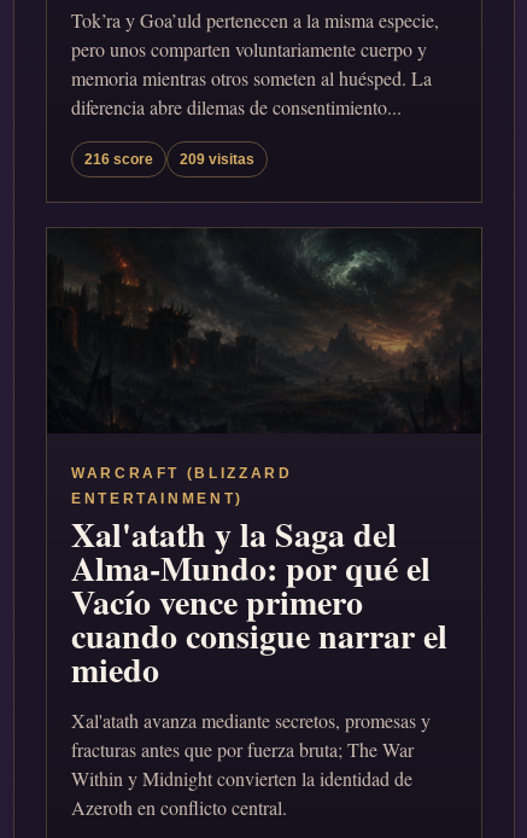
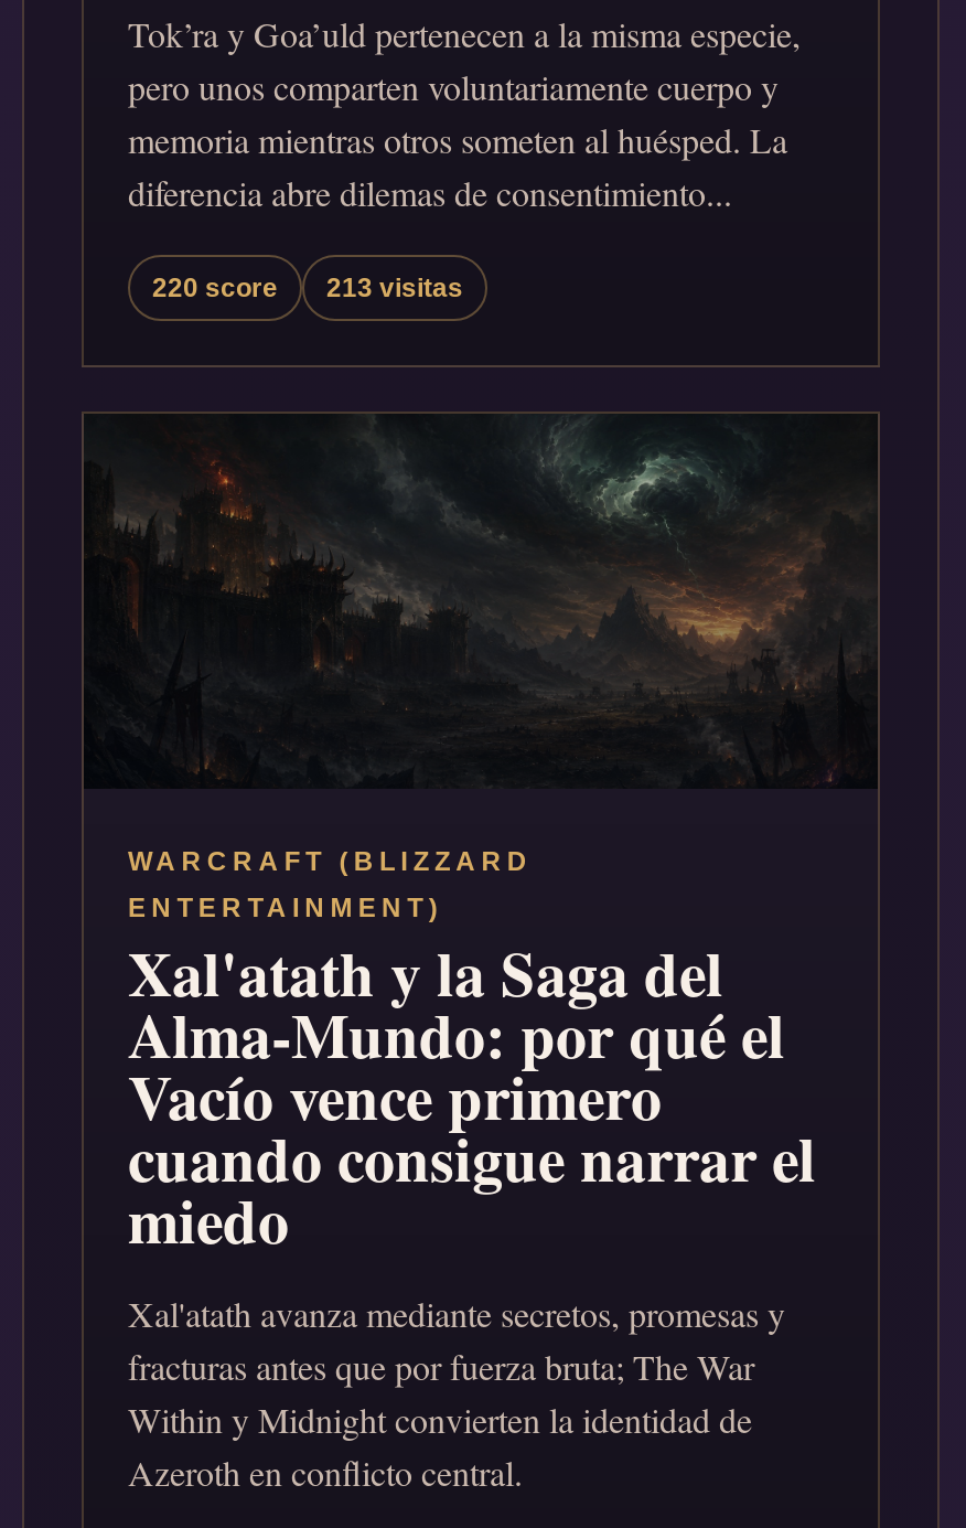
[84,151,153,168] 216 score -> [152,273,278,303] 220 score
[180,151,254,168] 209 visitas -> [326,273,463,303] 213 visitas

